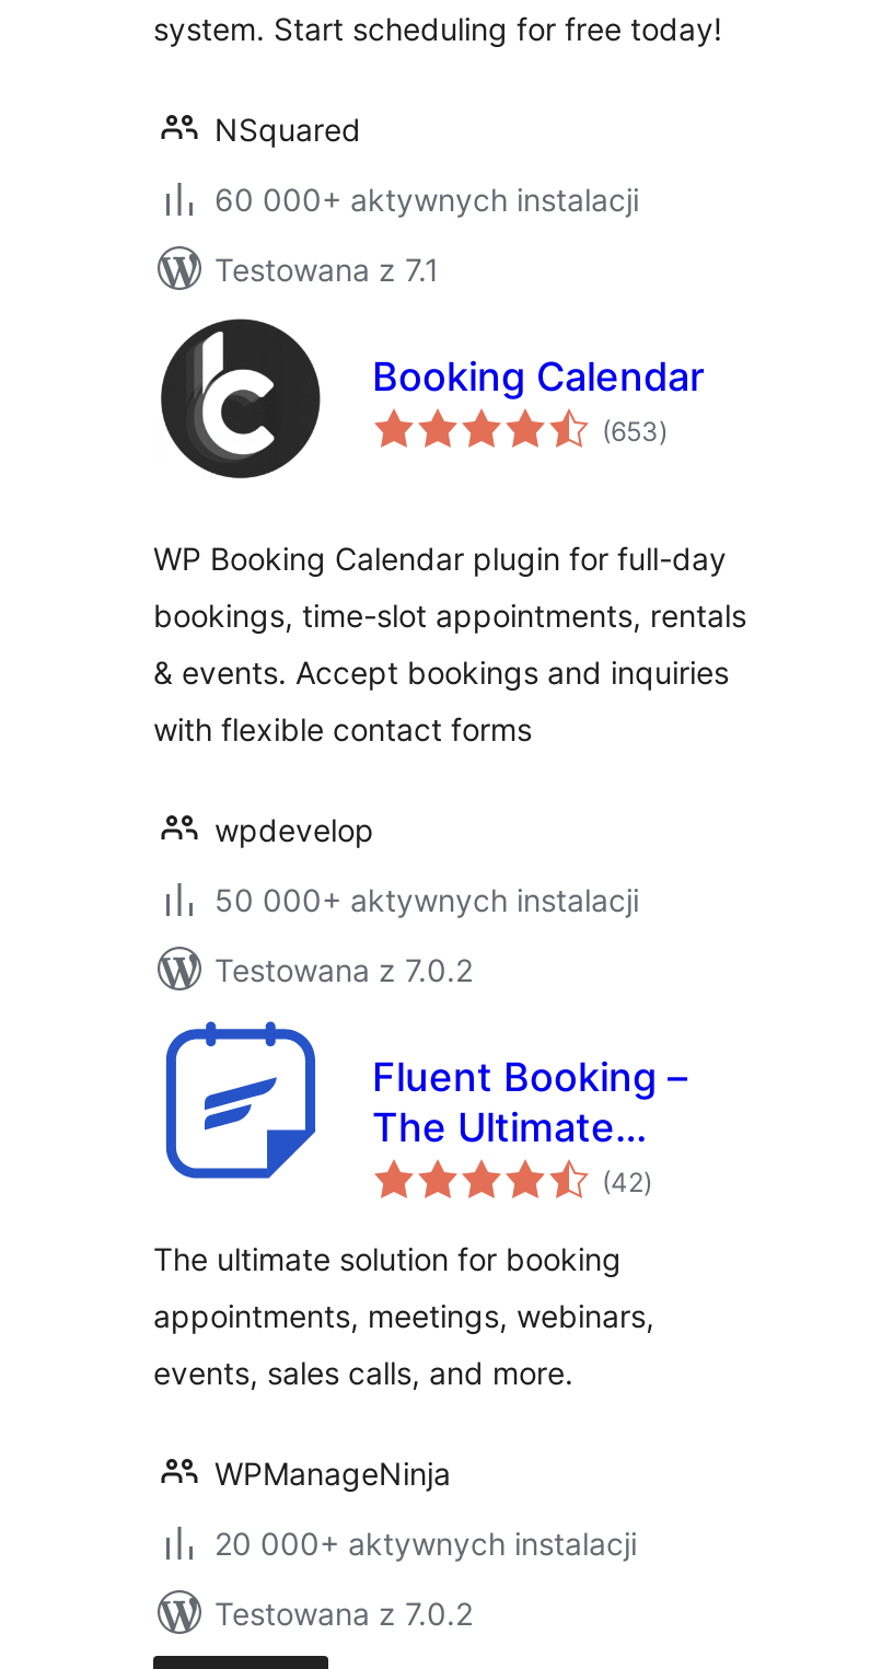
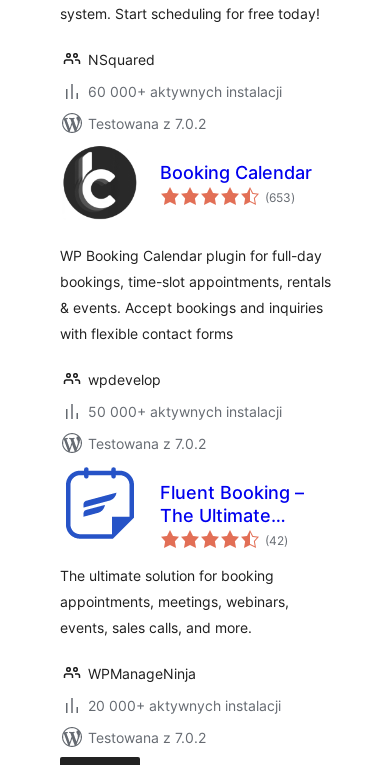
[214,251,440,288] Testowana z 7.1 -> [88,115,206,132] Testowana z 7.0.2

